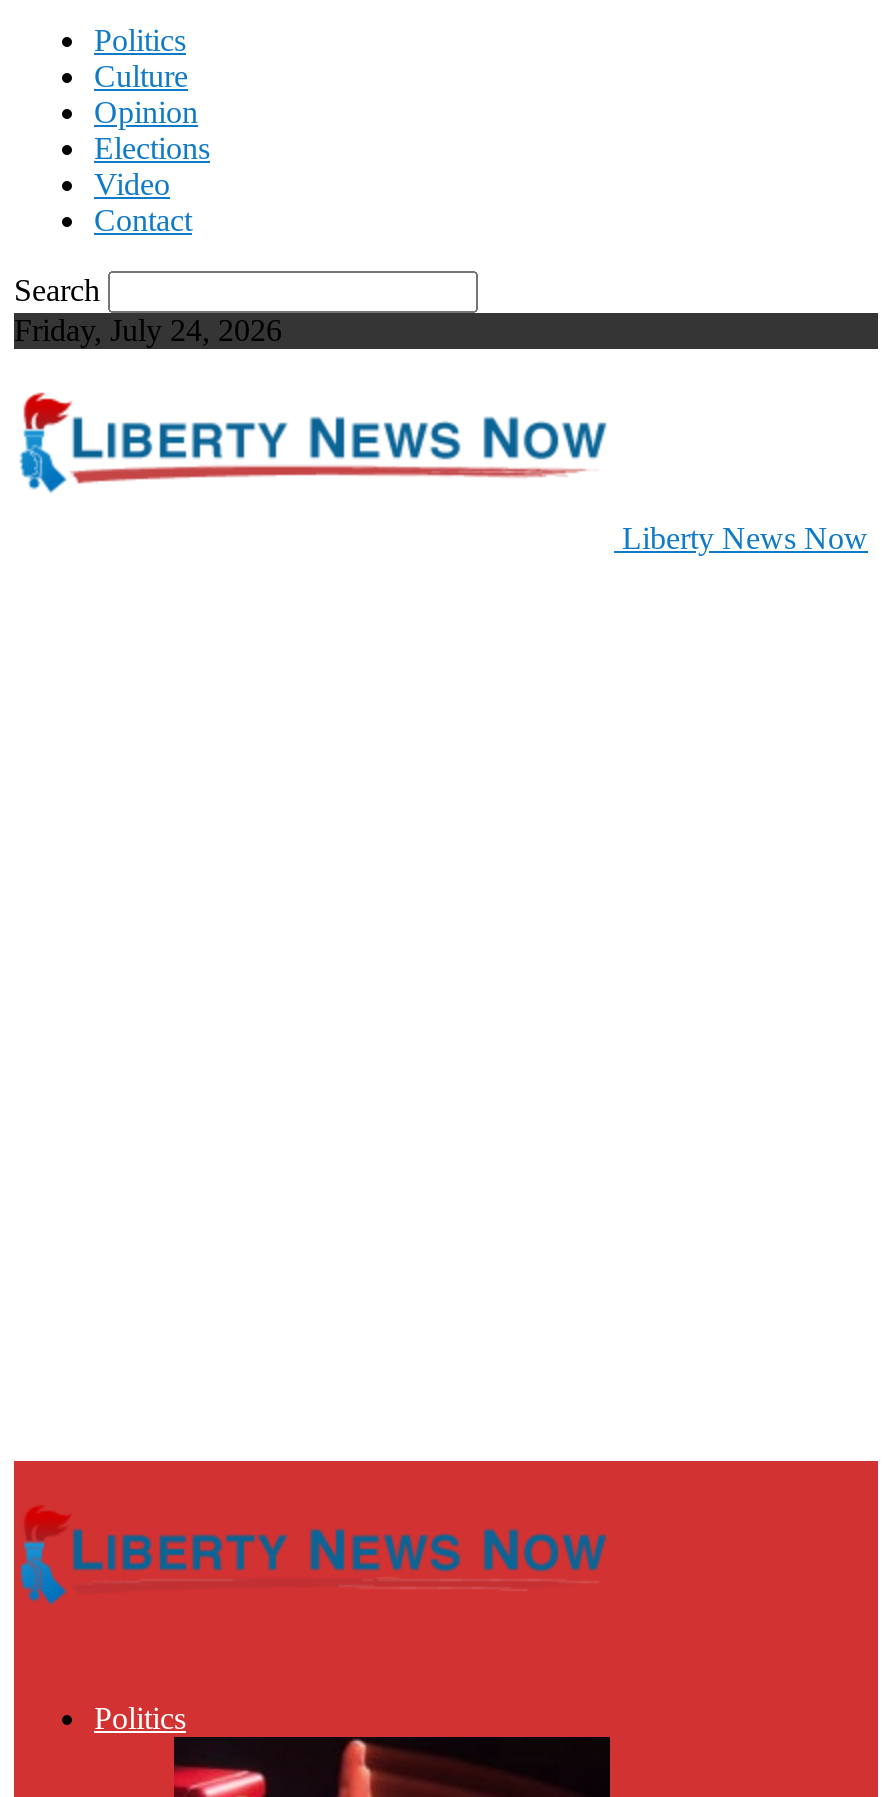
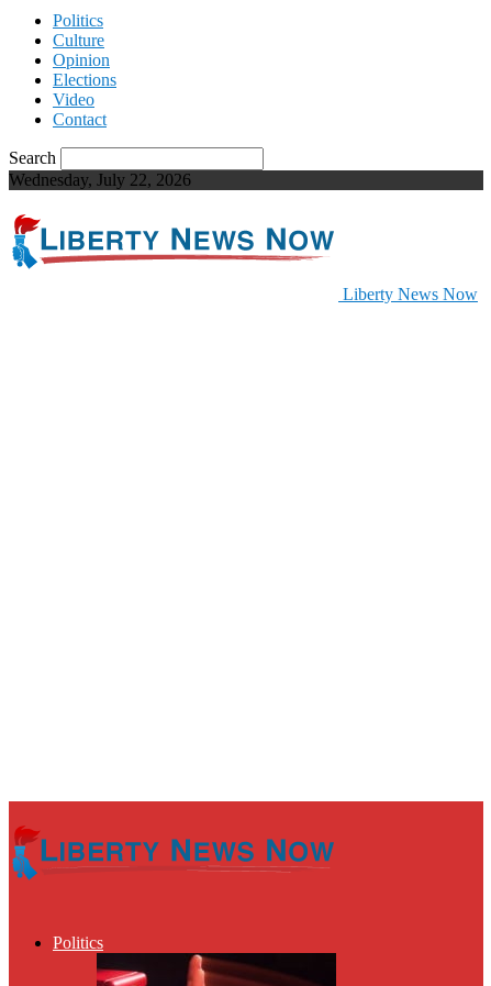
[14,313,282,347] Friday, July 24, 2026 -> [9,170,191,189] Wednesday, July 22, 2026

